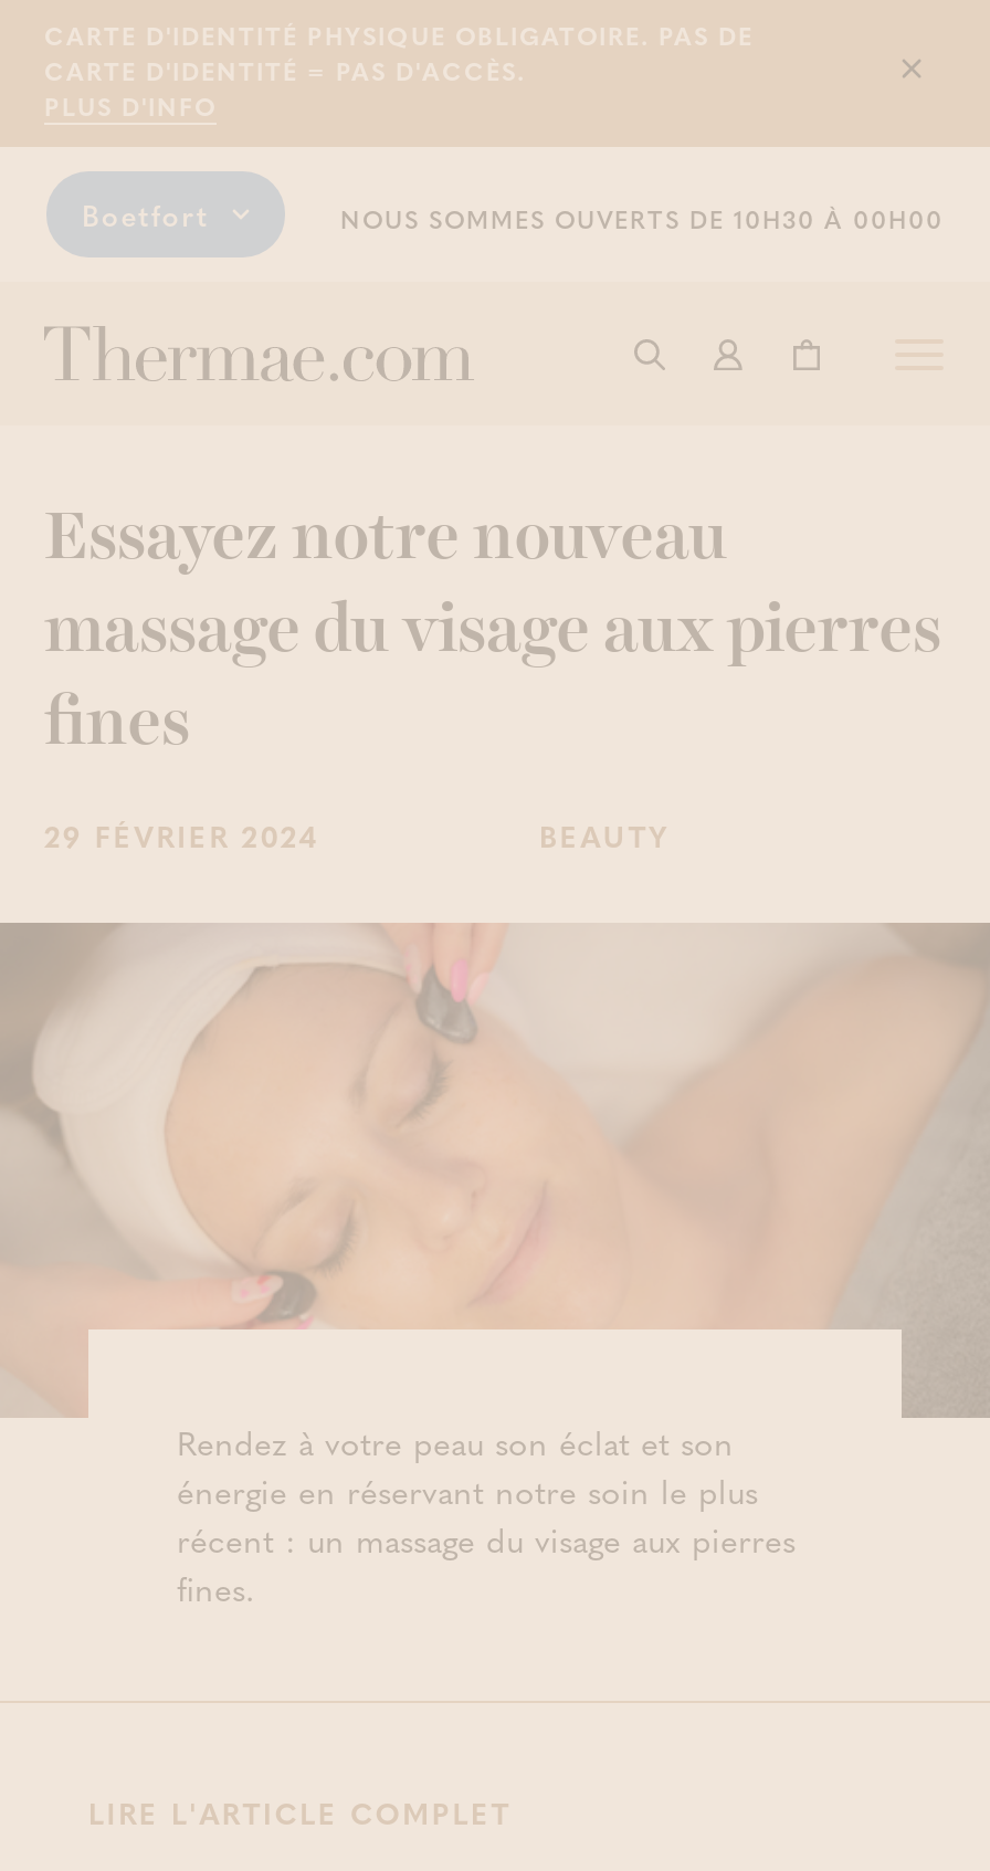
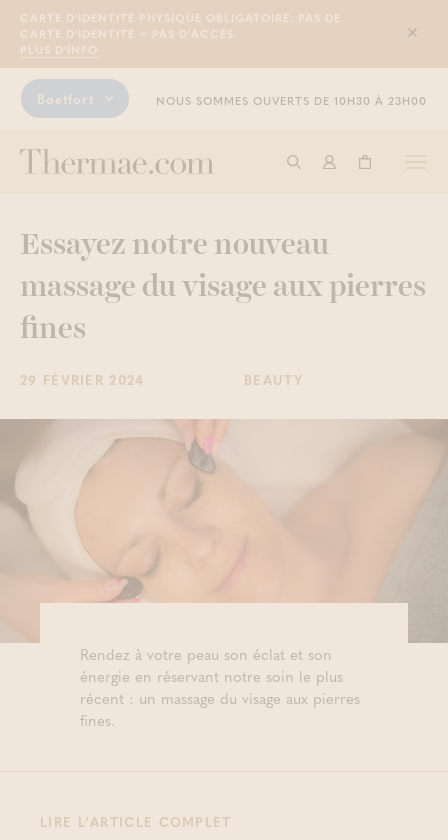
[340,199,944,236] NOUS SOMMES OUVERTS DE 10H30 À 00H00 -> [156,91,427,108] NOUS SOMMES OUVERTS DE 10H30 À 23H00

